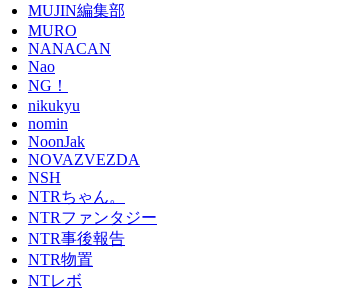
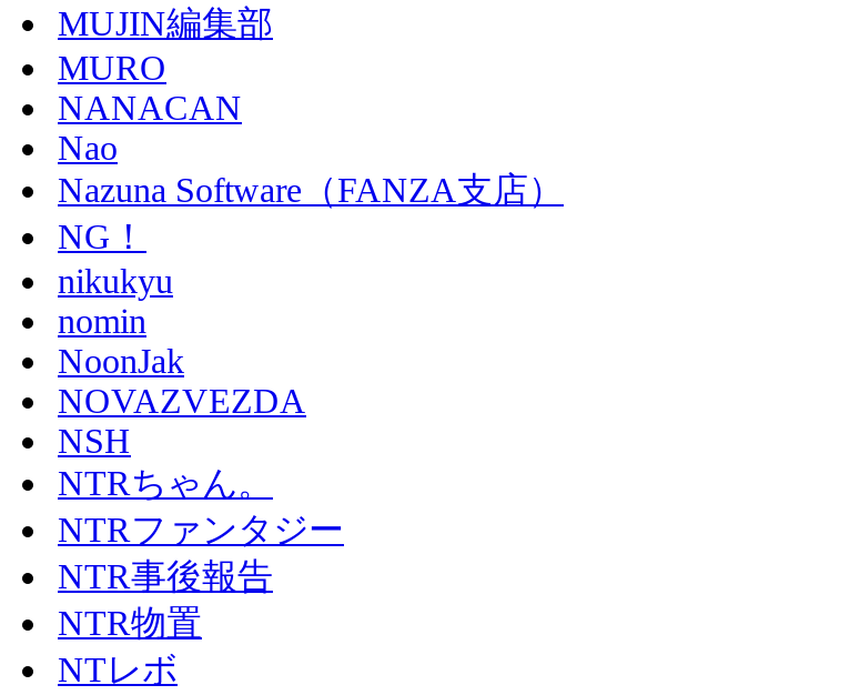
none -> [58,171,564,209] Nazuna Software（FANZA支店）

